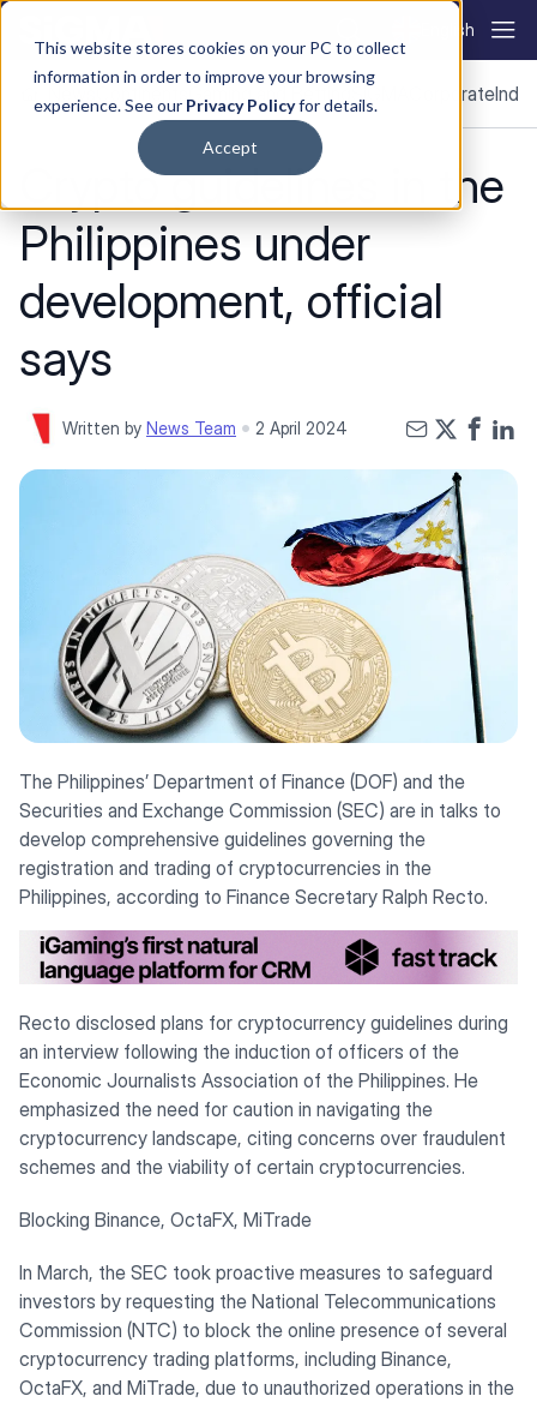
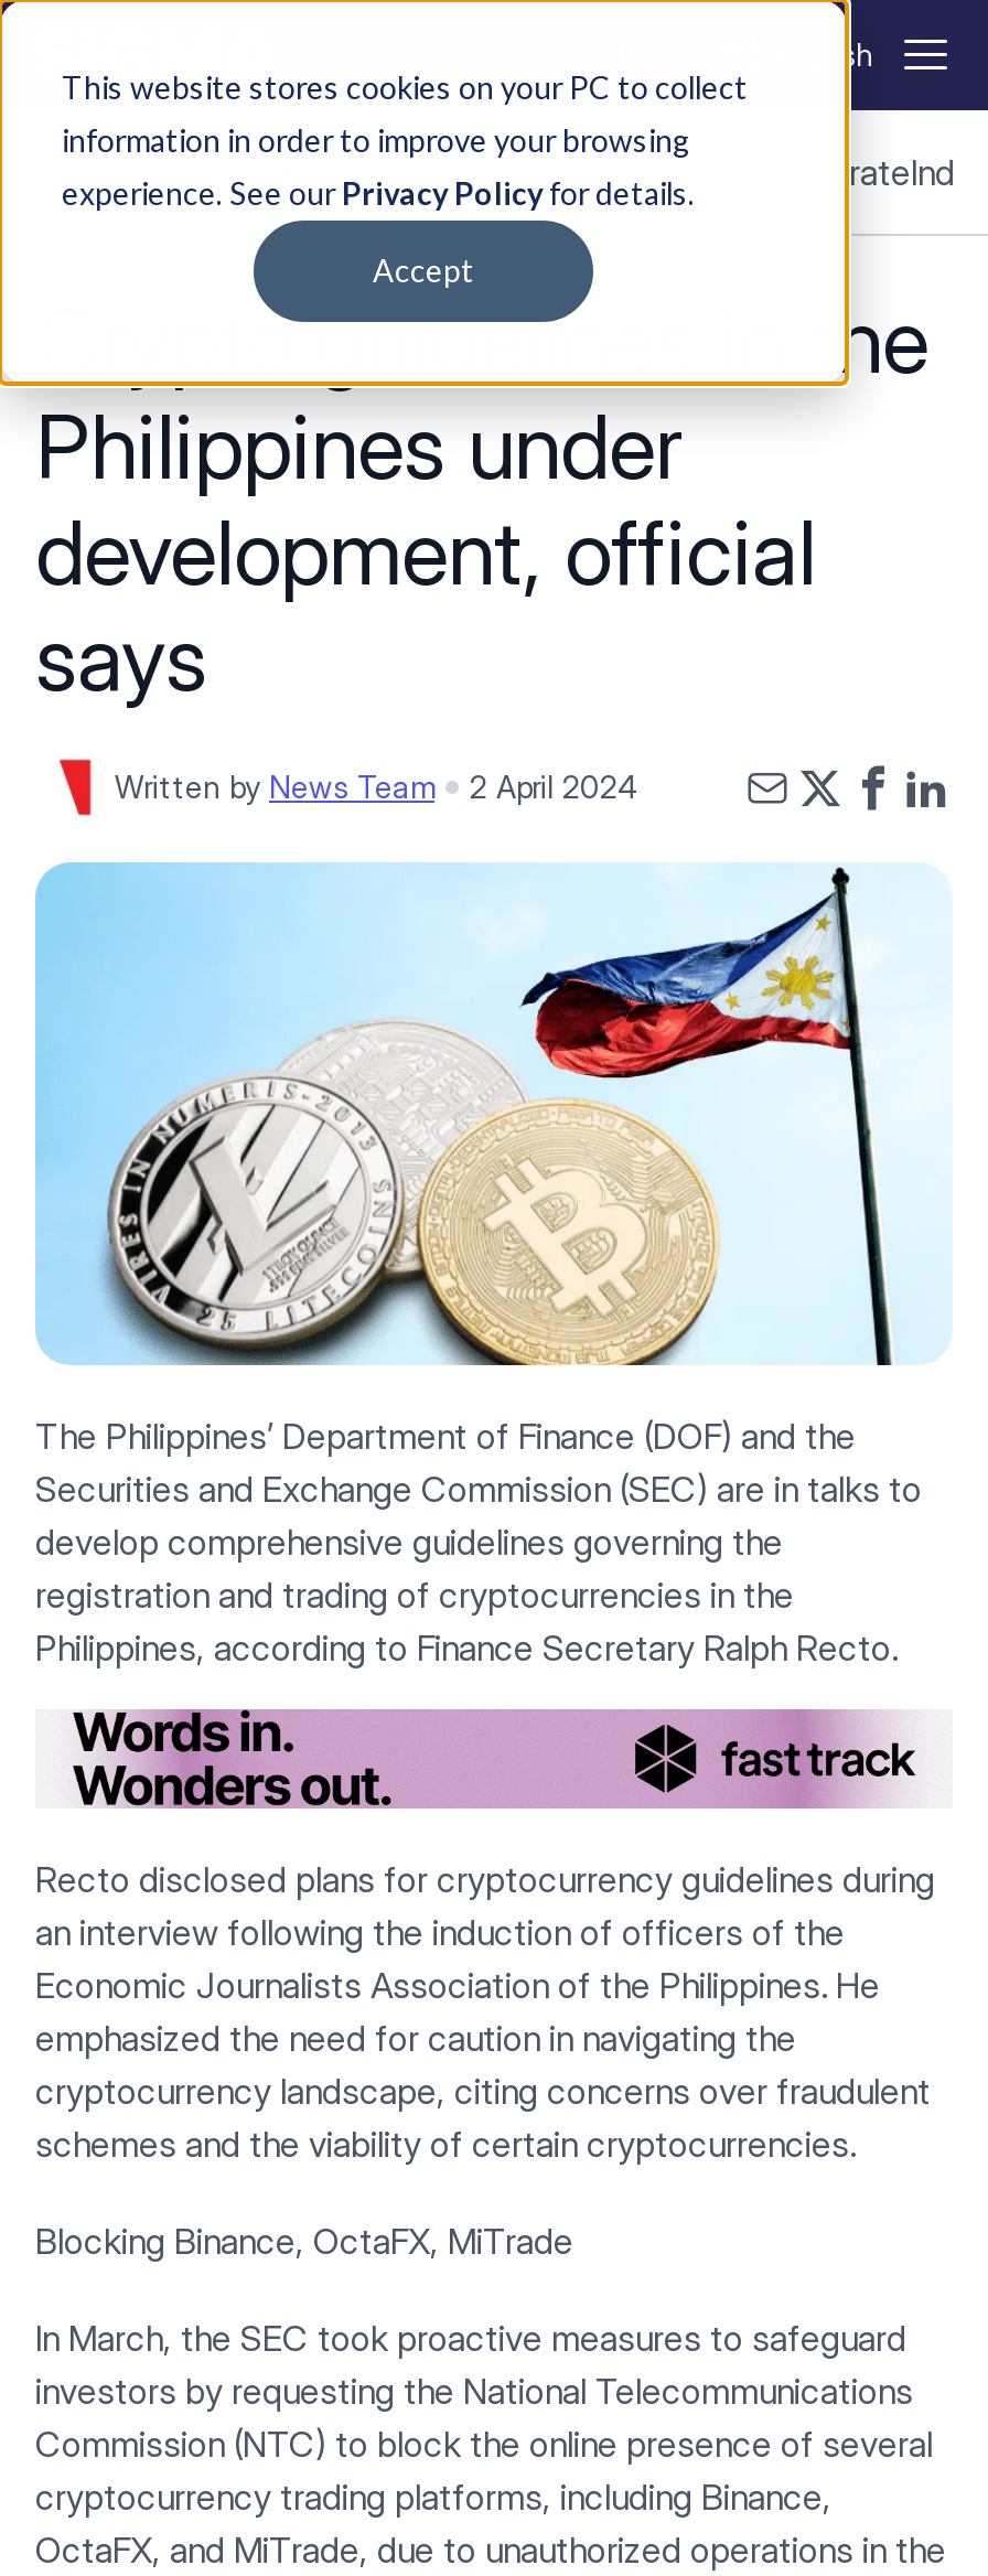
[40,931,312,984] [image] -> [71,1709,571,1808] [image]

